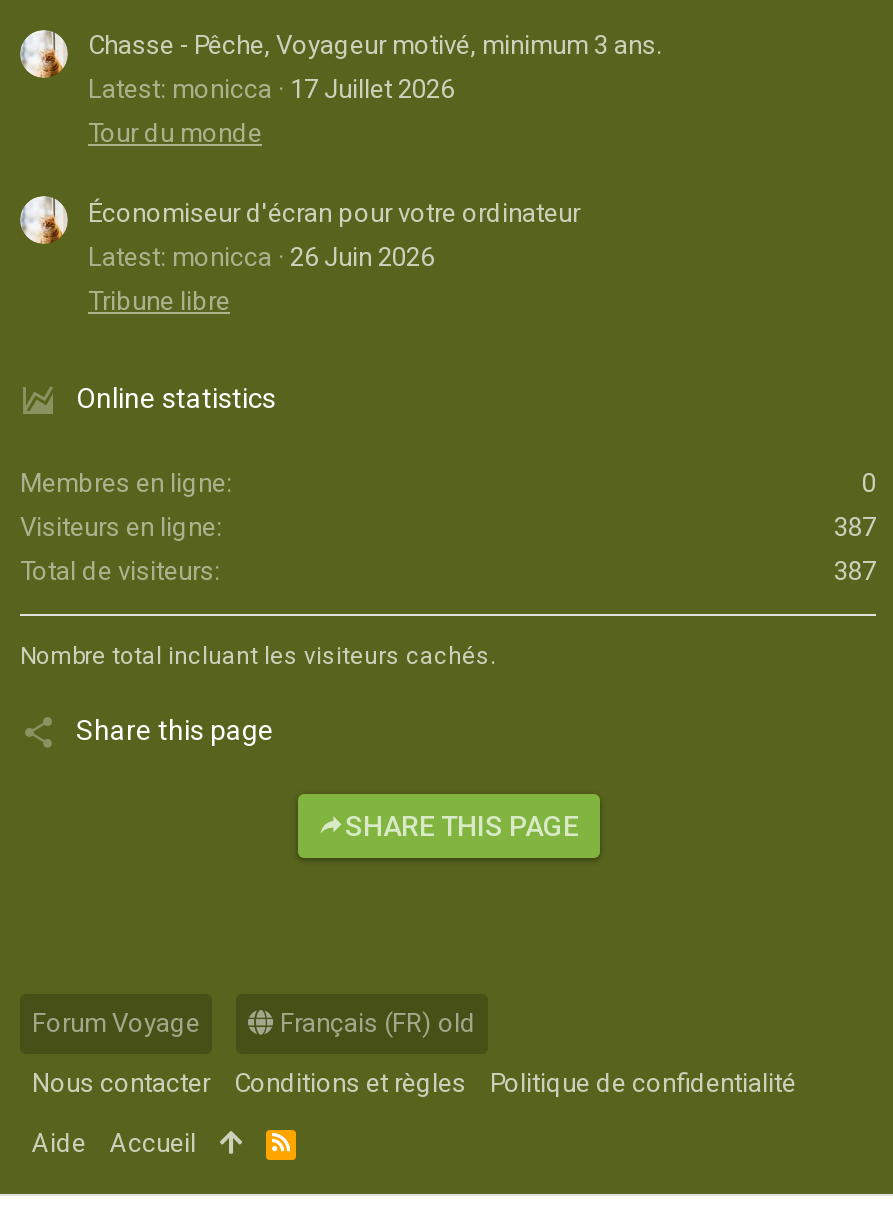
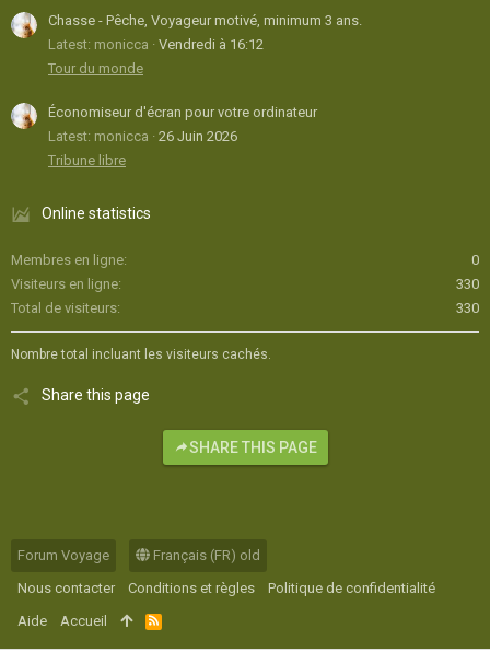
[88,75,454,105] Latest: monicca 17 Juillet 2026 -> [48,36,264,53] Latest: monicca Vendredi à 16:12
[834,512,876,542] 387 -> [456,276,479,292] 330
[834,556,876,586] 387 -> [456,300,479,316] 330

